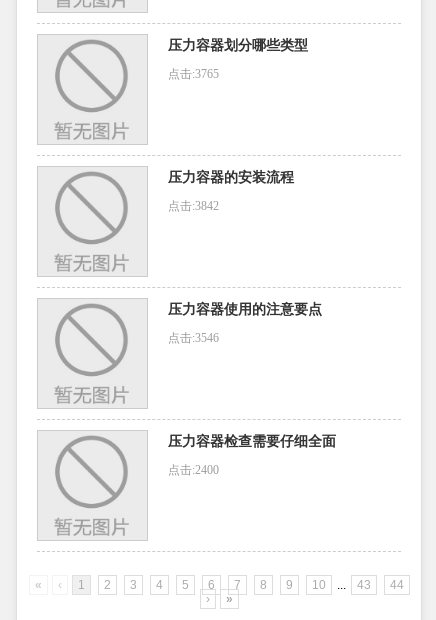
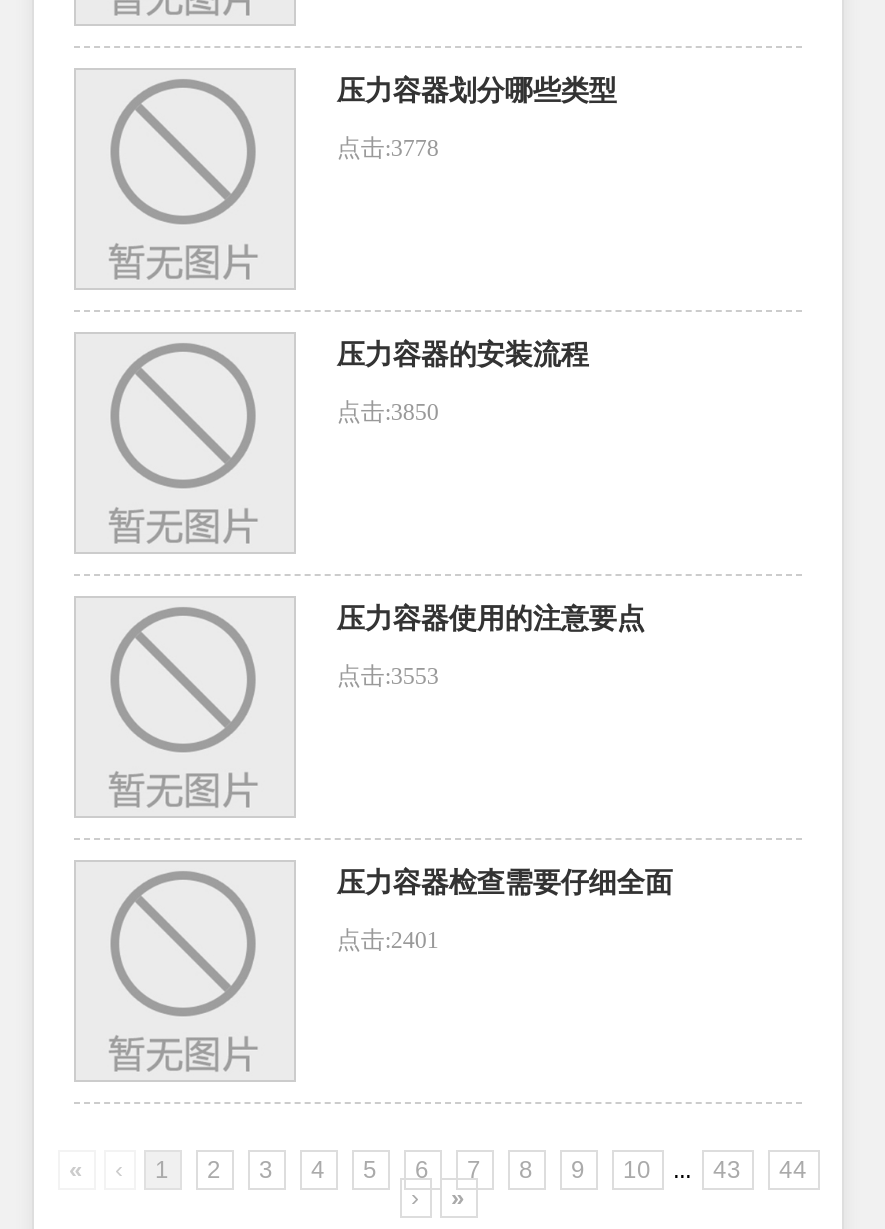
[168,67,219,81] 点击:3765 -> [337,133,439,161] 点击:3778
[168,199,219,213] 点击:3842 -> [337,397,439,425] 点击:3850
[168,331,219,345] 点击:3546 -> [337,661,439,689] 点击:3553
[168,463,219,477] 点击:2400 -> [337,925,439,953] 点击:2401

